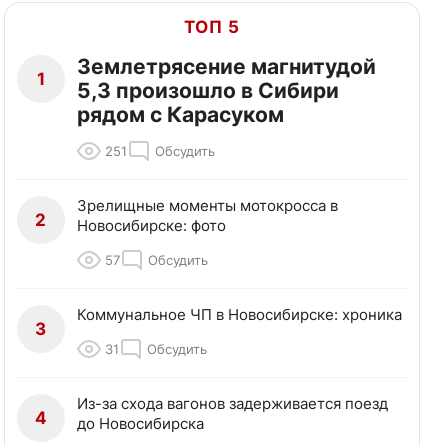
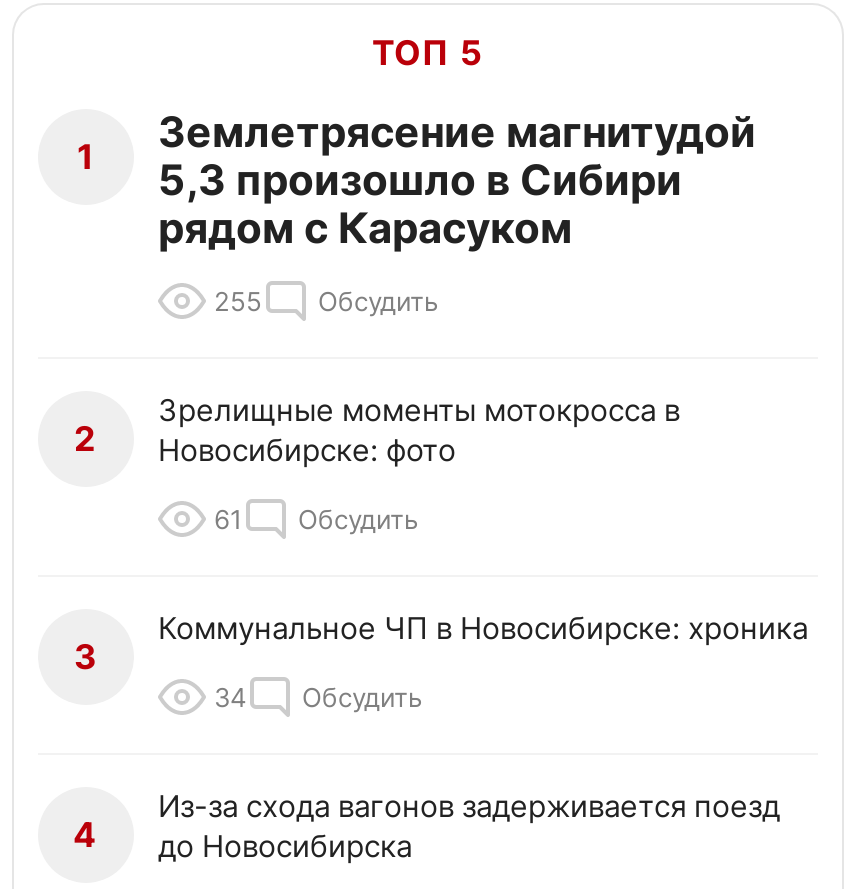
[105,143,215,159] 251 Обсудить -> [214,285,438,317] 255 Обсудить
[105,252,208,268] 57 Обсудить -> [214,503,418,535] 61 Обсудить
[105,341,207,357] 31 Обсудить -> [214,681,422,713] 34 Обсудить

